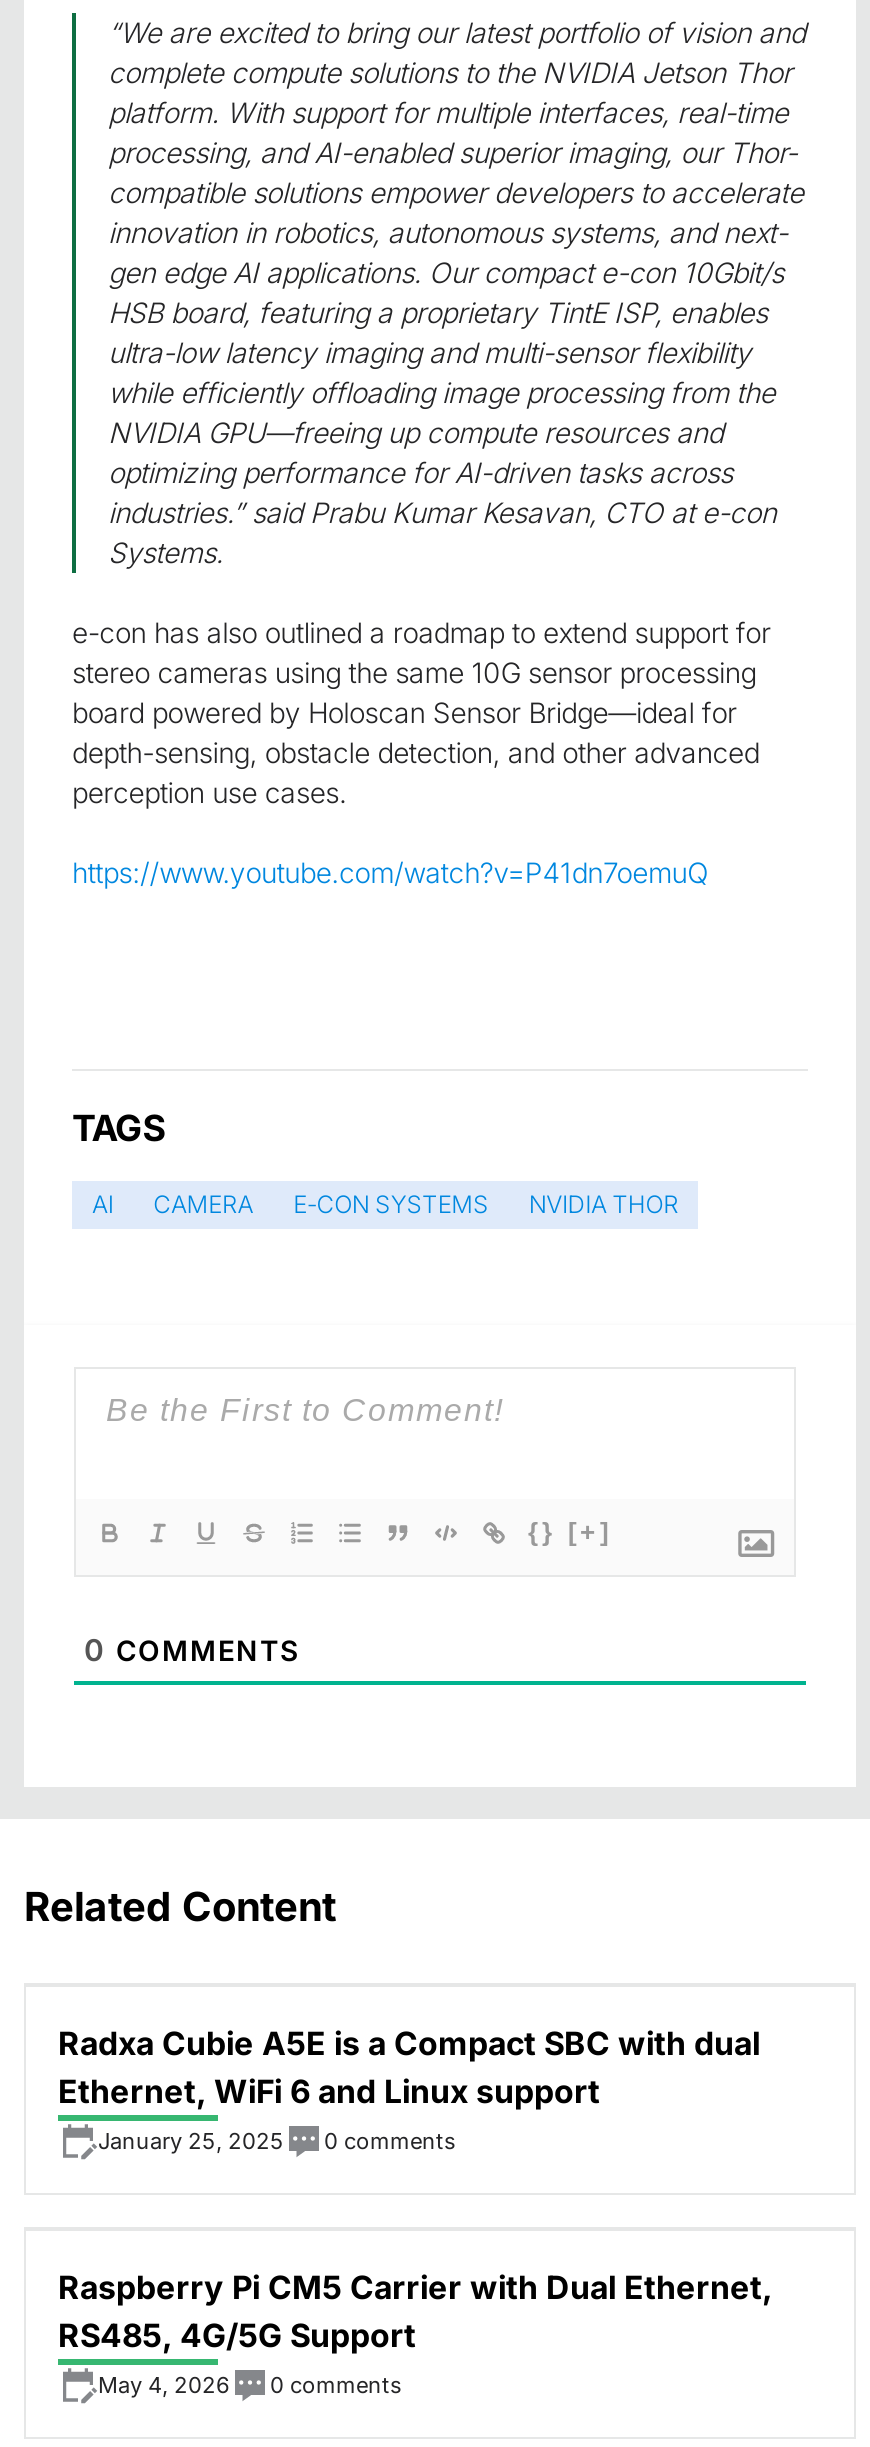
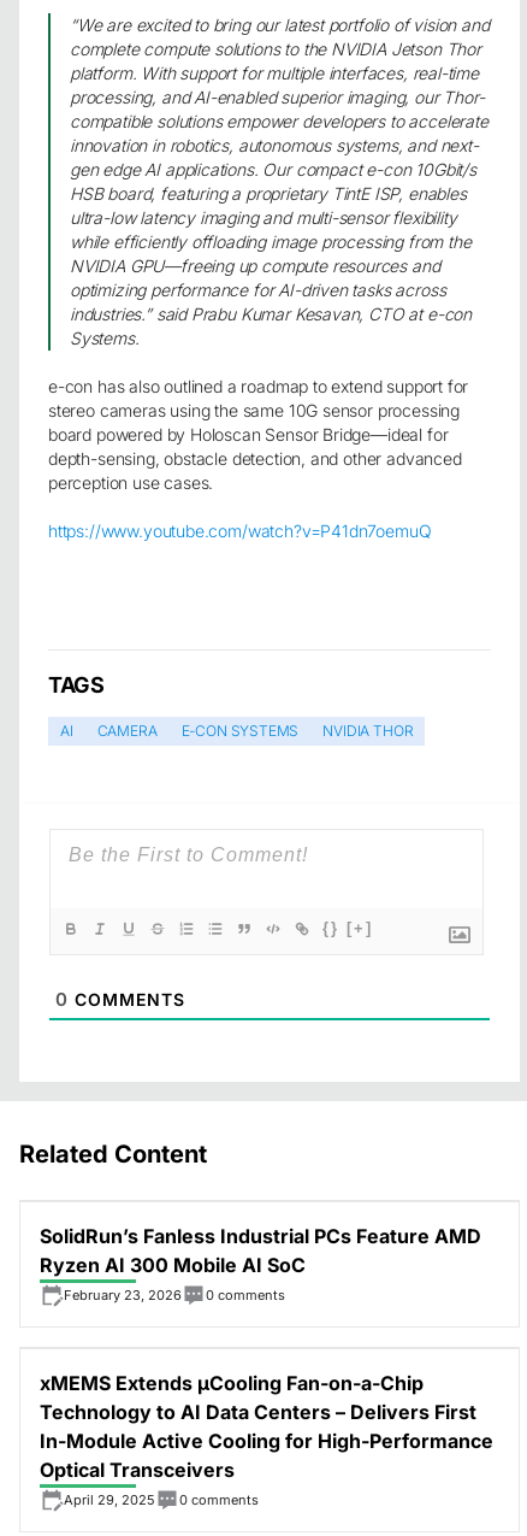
[58,2024,760,2156] Radxa Cubie A5E is a Compact SBC with dual | Ethernet, WiFi 6 and Linux support | January 25, 2025 -> [40,1224,481,1304] SolidRun’s Fanless Industrial PCs Feature AMD | Ryzen AI 300 Mobile AI SoC | February 23, 2026
[58,2268,772,2400] Raspberry Pi CM5 Carrier with Dual Ethernet, | RS485, 4G/5G Support | May 4, 2026 -> [40,1371,493,1509] xMEMS Extends µCooling Fan-on-a-Chip | Technology to AI Data Centers – Delivers First | In-Module Active Cooling for High-Performance | Optical Transceivers | April 29, 2025

